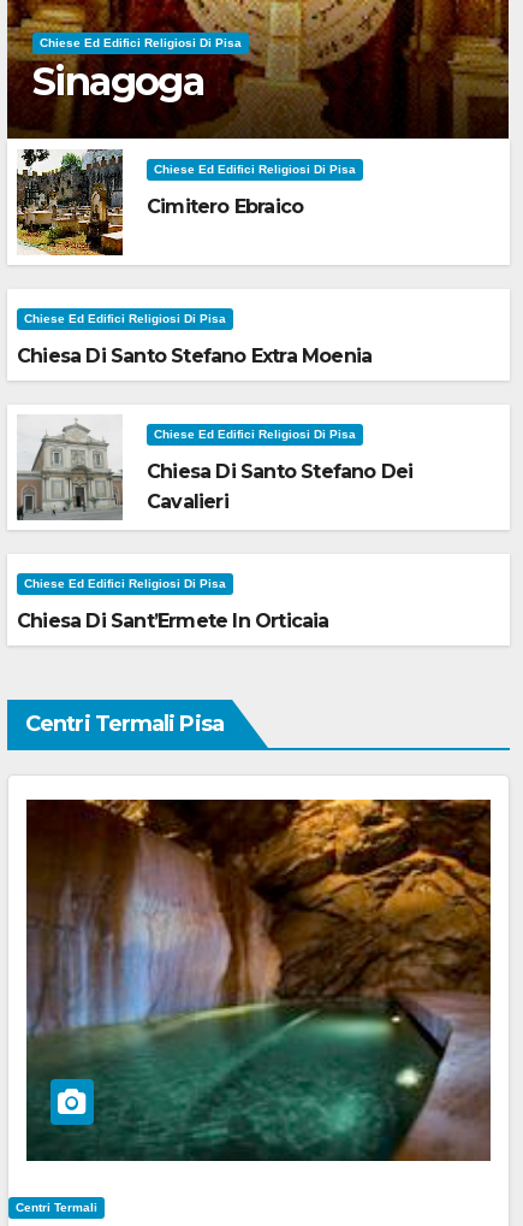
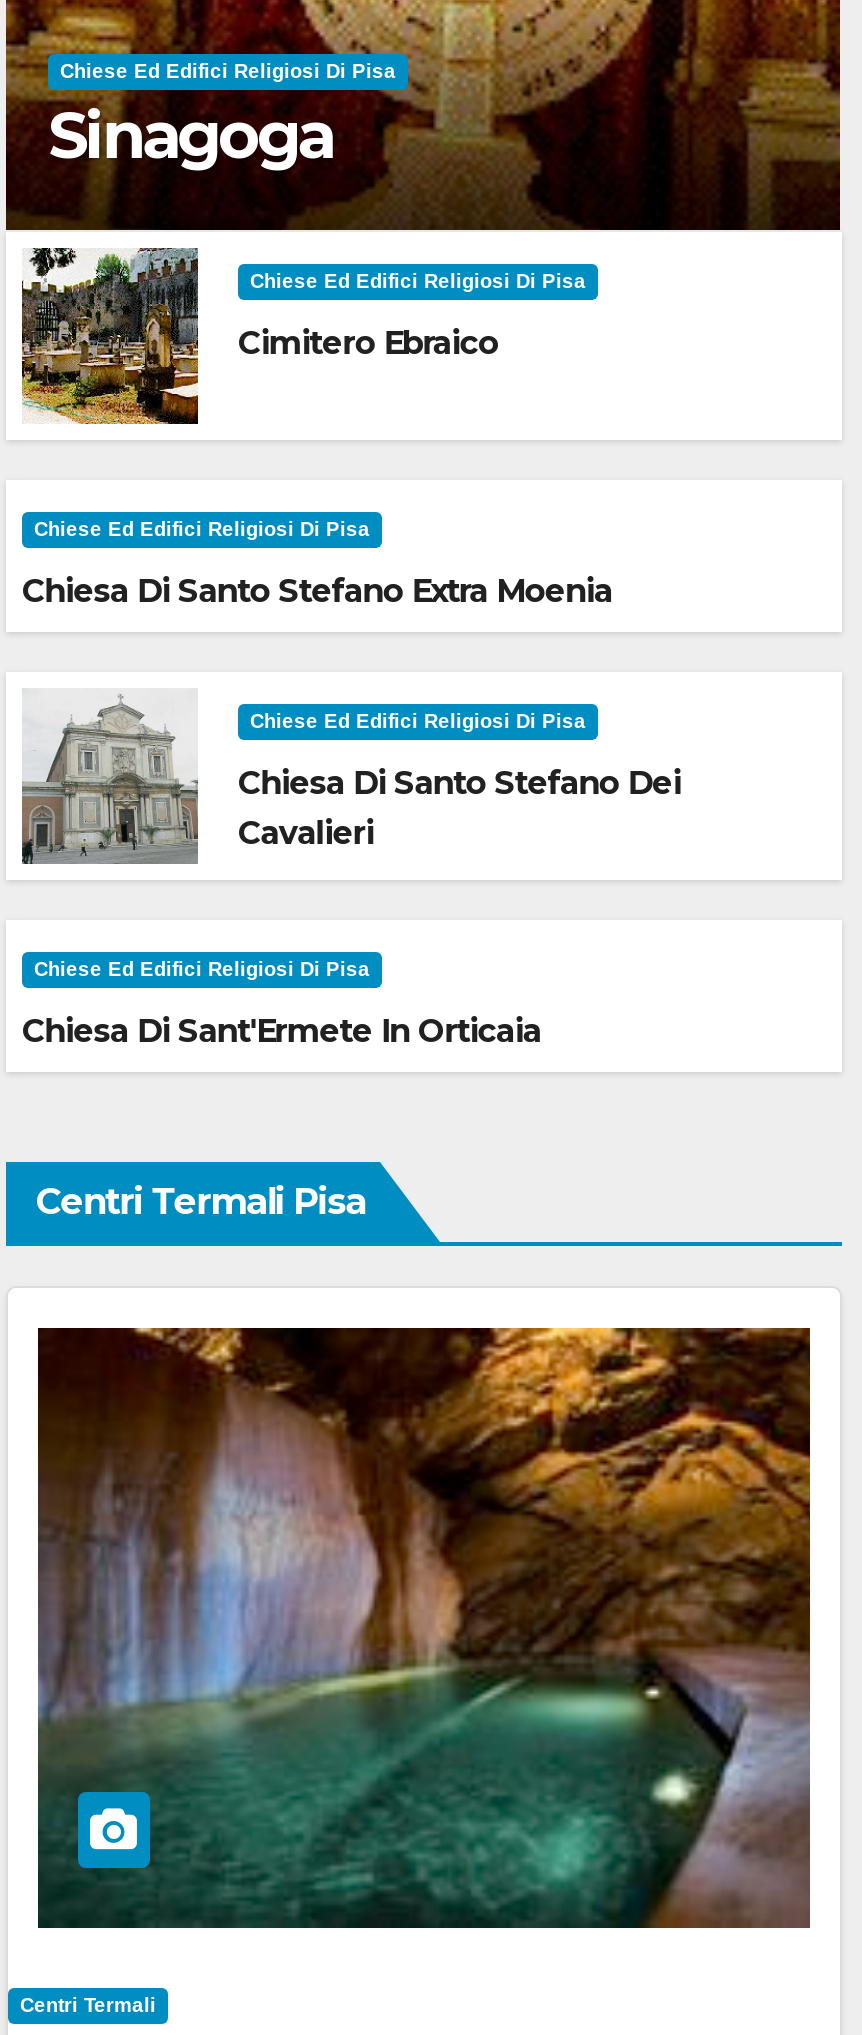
[17,609,329,632] Chiesa Di Sant’Ermete In Orticaia -> [22,1012,541,1050] Chiesa Di Sant'Ermete In Orticaia

